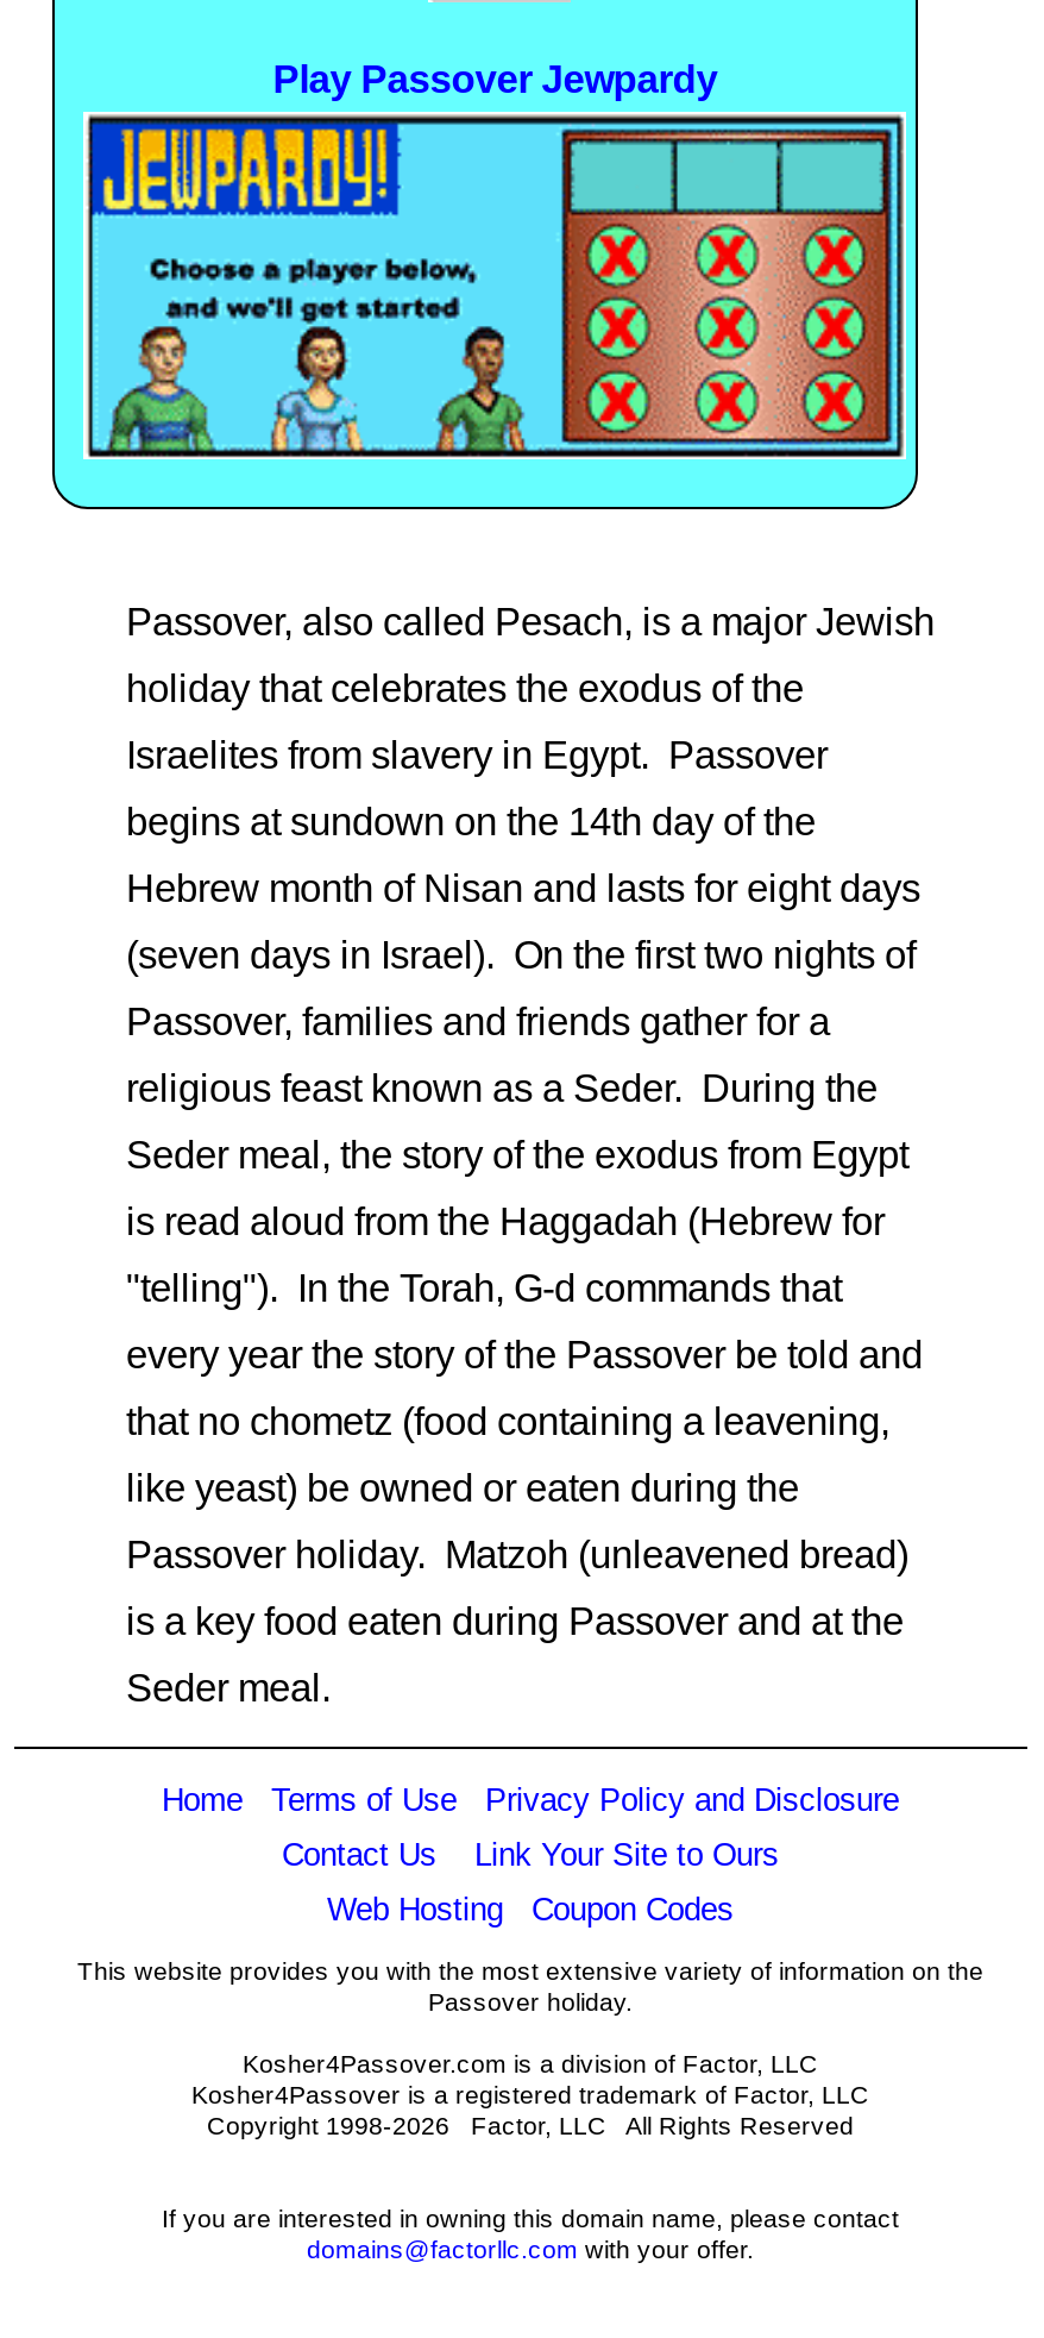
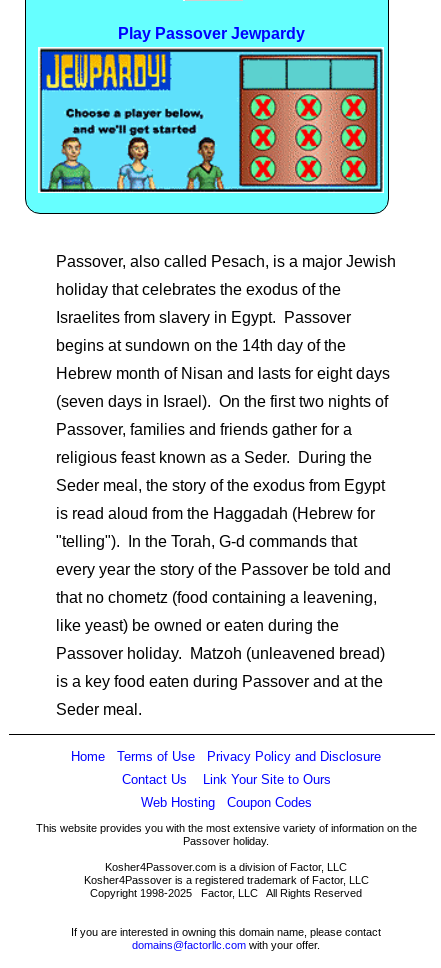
[207,2112,854,2140] Copyright 1998-2026 Factor, LLC All Rights Reserved -> [90,887,362,899] Copyright 1998-2025 Factor, LLC All Rights Reserved

